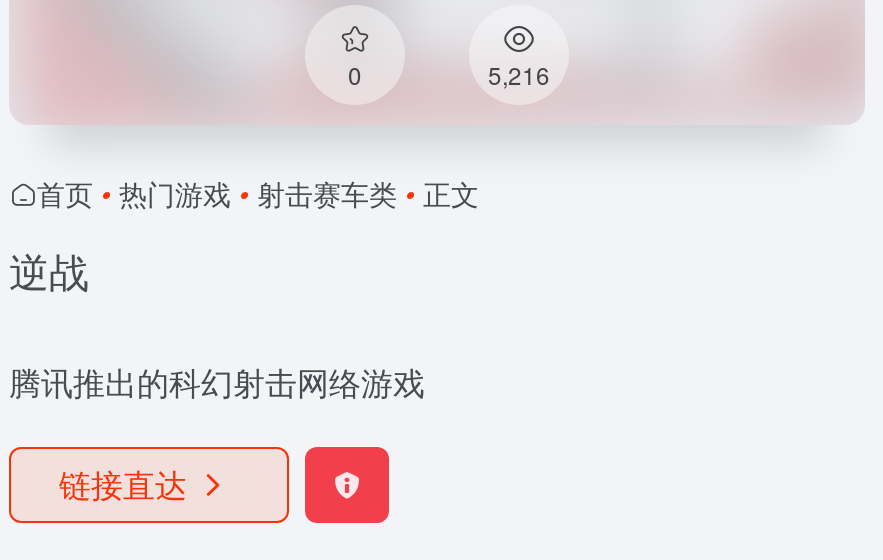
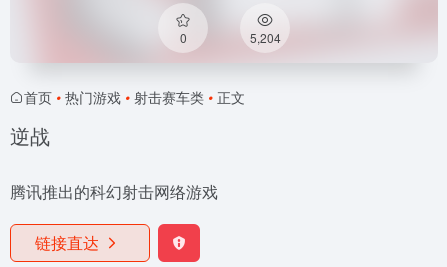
[488,57,550,91] 5,216 -> [249,29,280,46] 5,204

